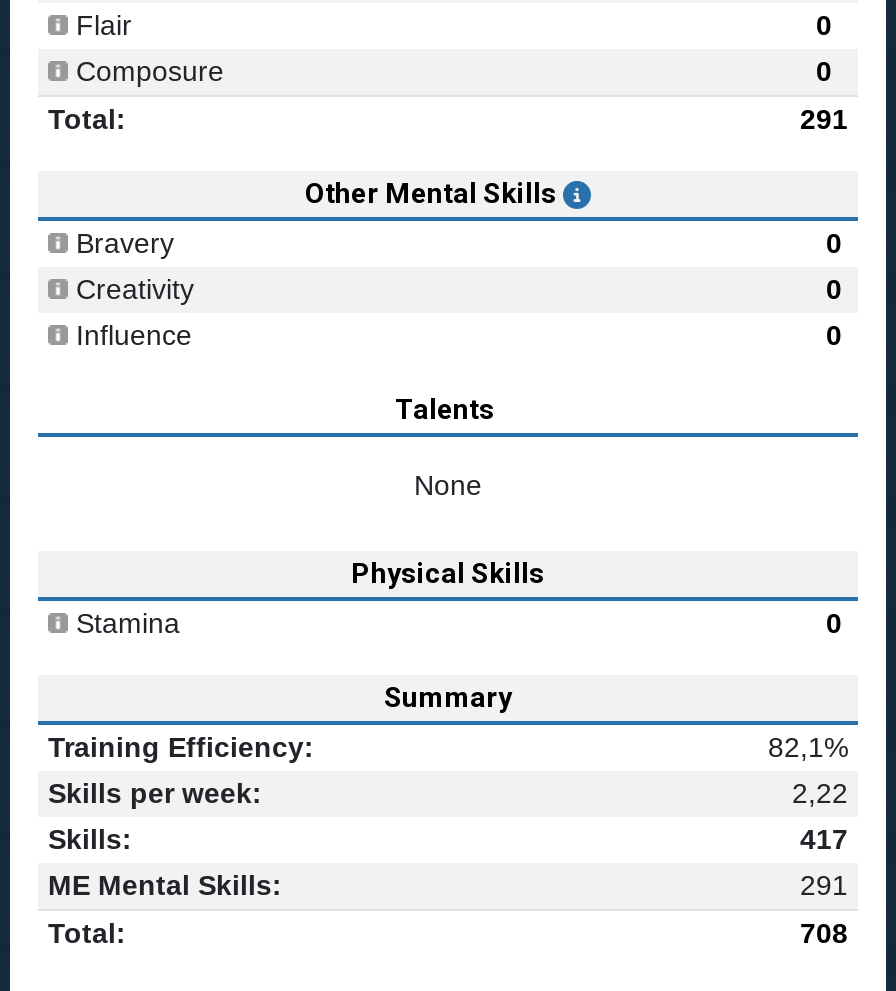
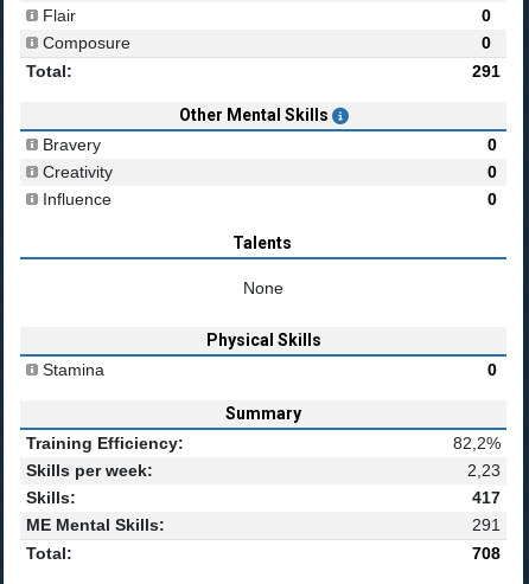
[768,731,848,763] 82,1% -> [453,434,501,453] 82,2%
[792,777,848,809] 2,22 -> [467,461,501,480] 2,23

